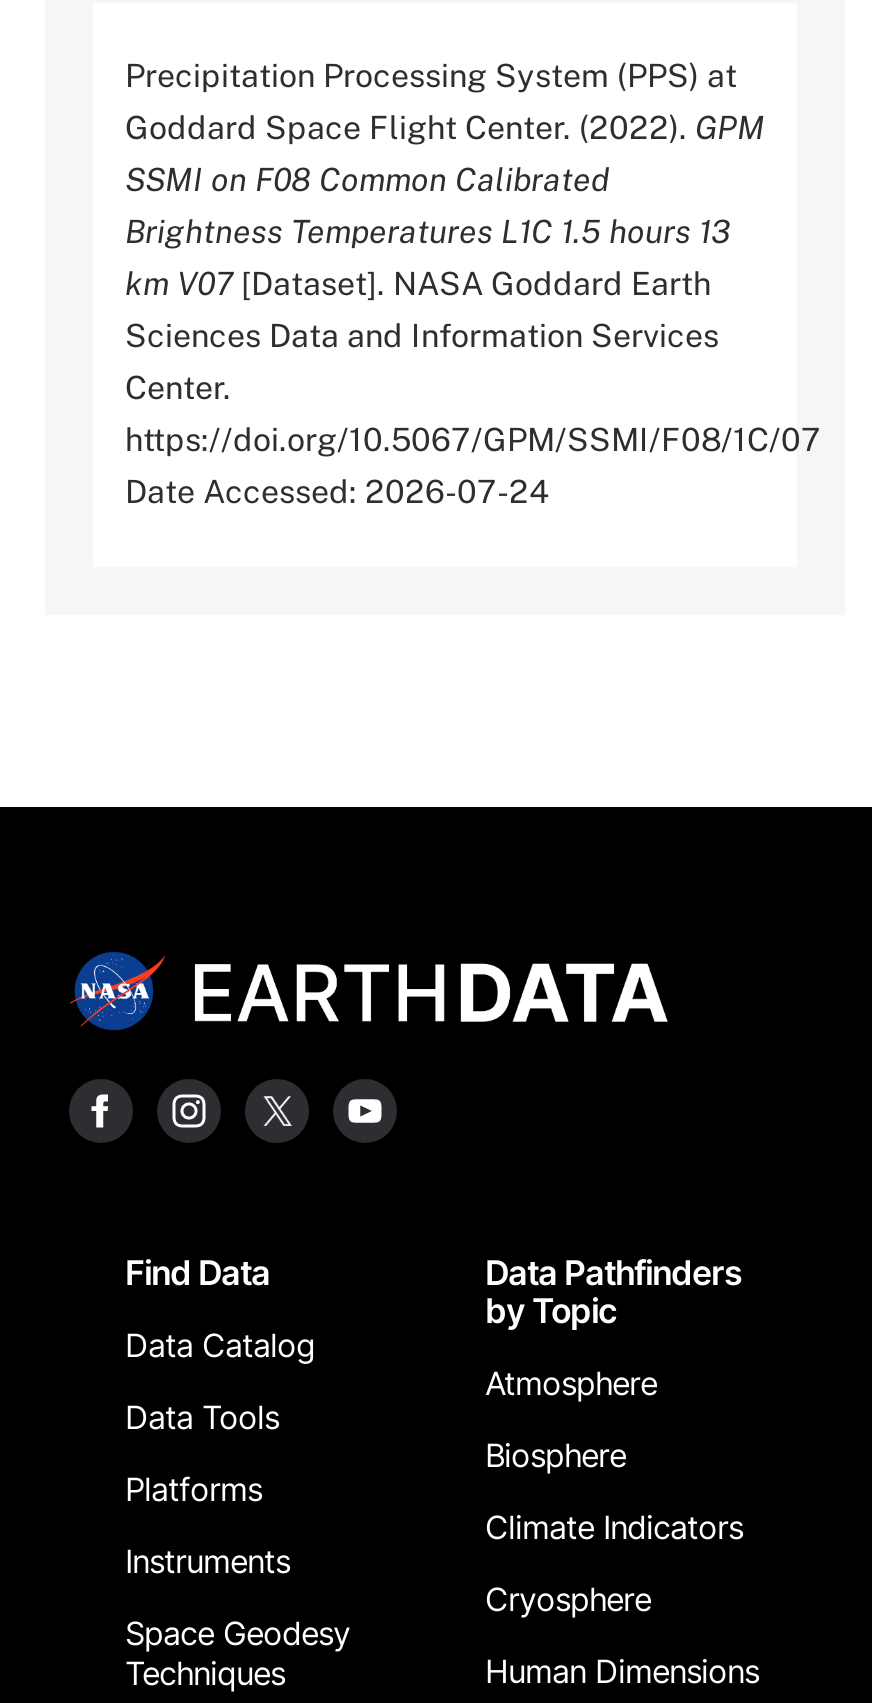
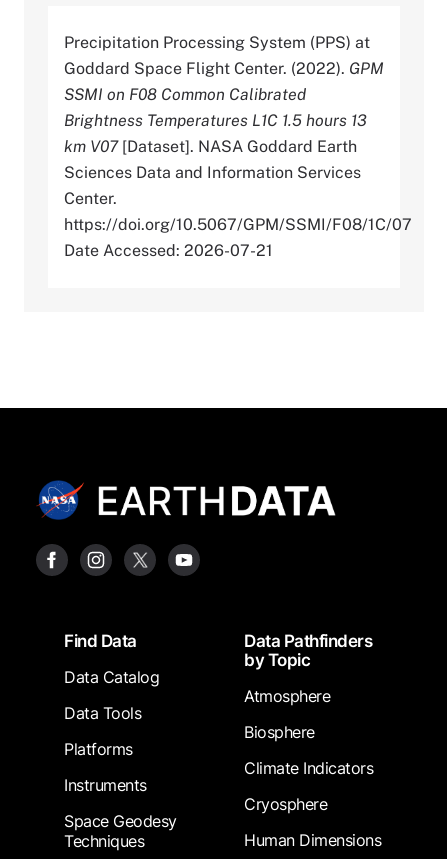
[125,473,549,511] Date Accessed: 2026-07-24 -> [64,241,273,260] Date Accessed: 2026-07-21

